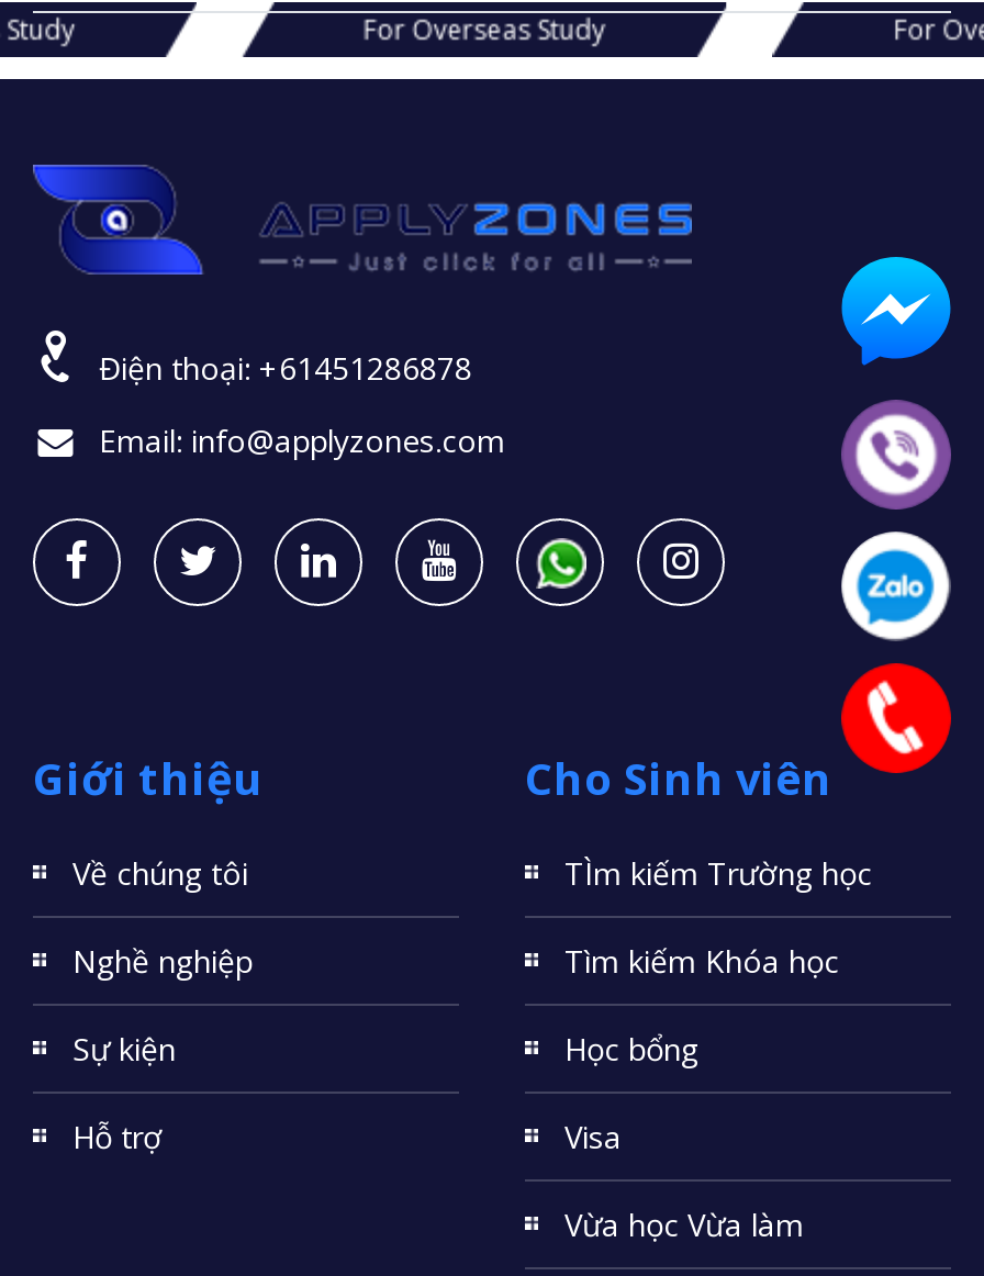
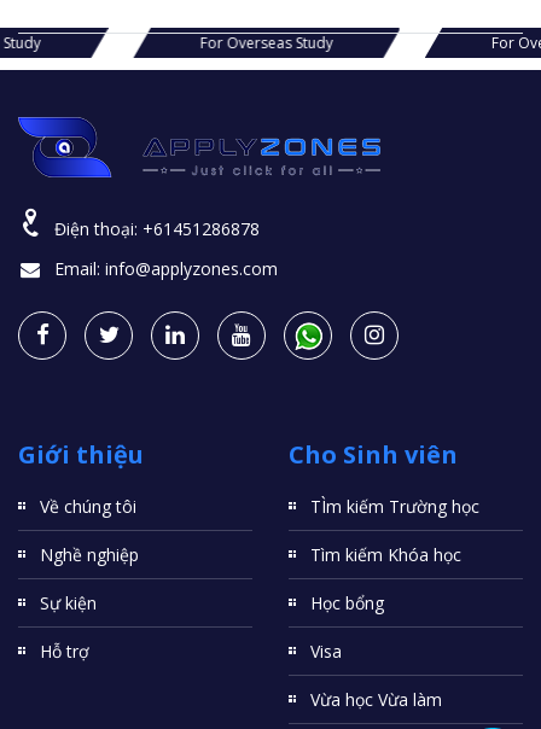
[839,255,953,367] [image] -> none
[841,400,953,512] [image] -> none
[839,529,953,643] [image] -> none
[839,661,953,775] [image] -> none

